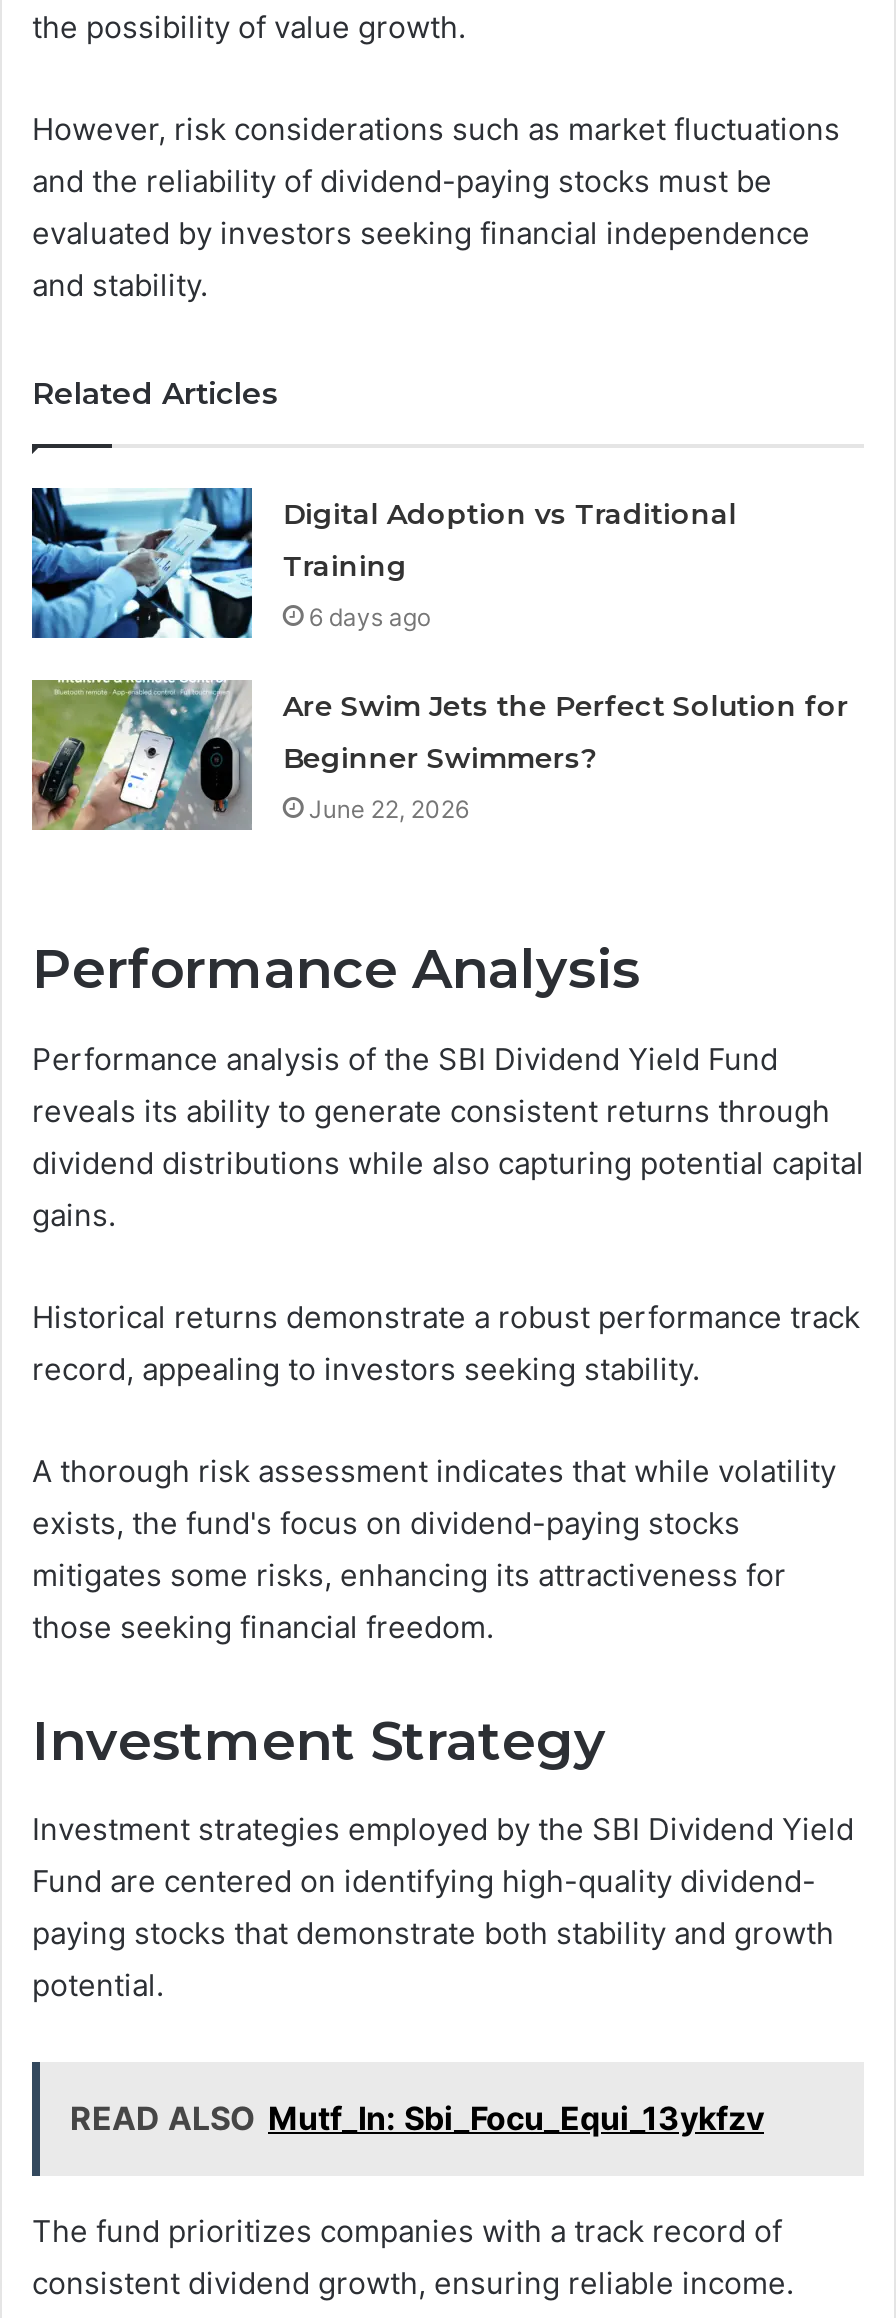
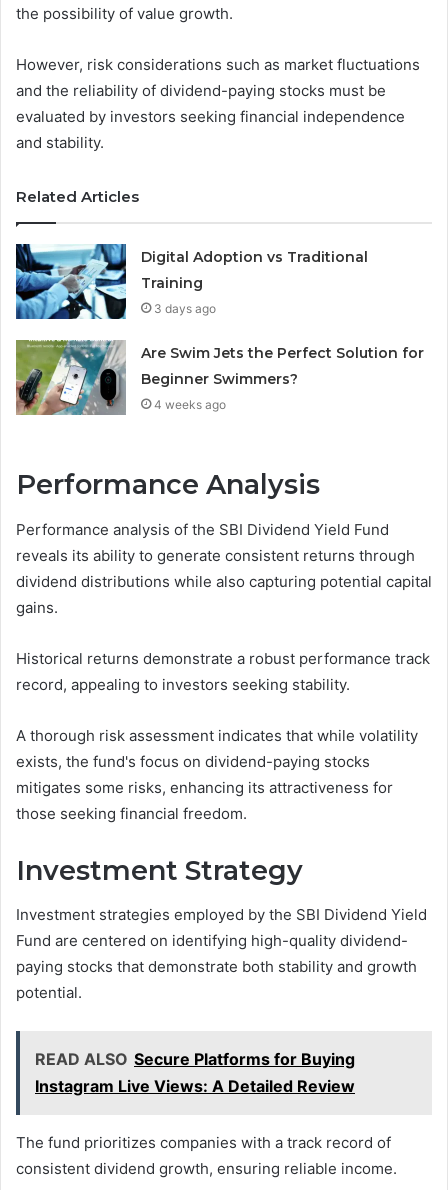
[309,602,431,632] 6 days ago -> [154,301,216,316] 3 days ago
[309,794,469,824] June 22, 2026 -> [154,397,226,412] 4 weeks ago
[70,2098,764,2138] READ ALSO Mutf_In: Sbi_Focu_Equi_13ykfzv -> [35,1049,355,1096] READ ALSO Secure Platforms for Buying | Instagram Live Views: A Detailed Review

